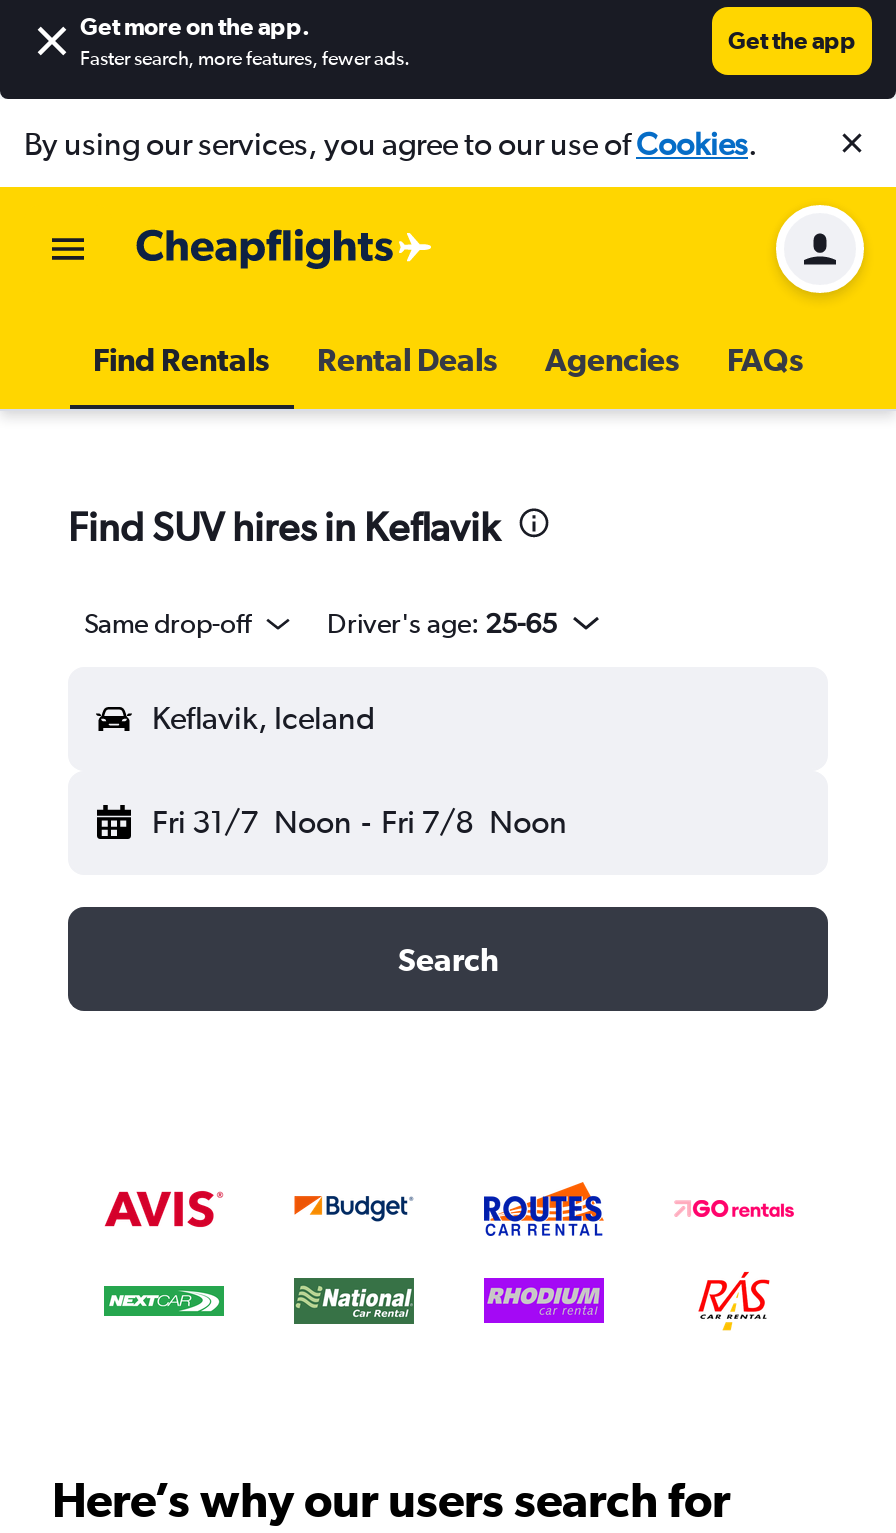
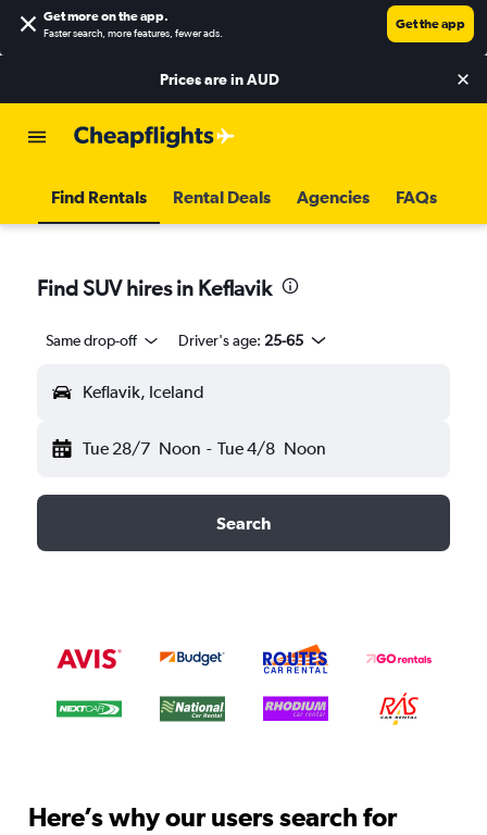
[24,124,758,162] By using our services, you agree to our use ofCookies. -> [160,71,279,88] Prices are inAUD
[774,203,866,295] [image] -> none
[152,803,567,841] Fri 31/7 Noon - Fri 7/8 Noon -> [83,438,326,459] Tue 28/7 Noon - Tue 4/8 Noon

